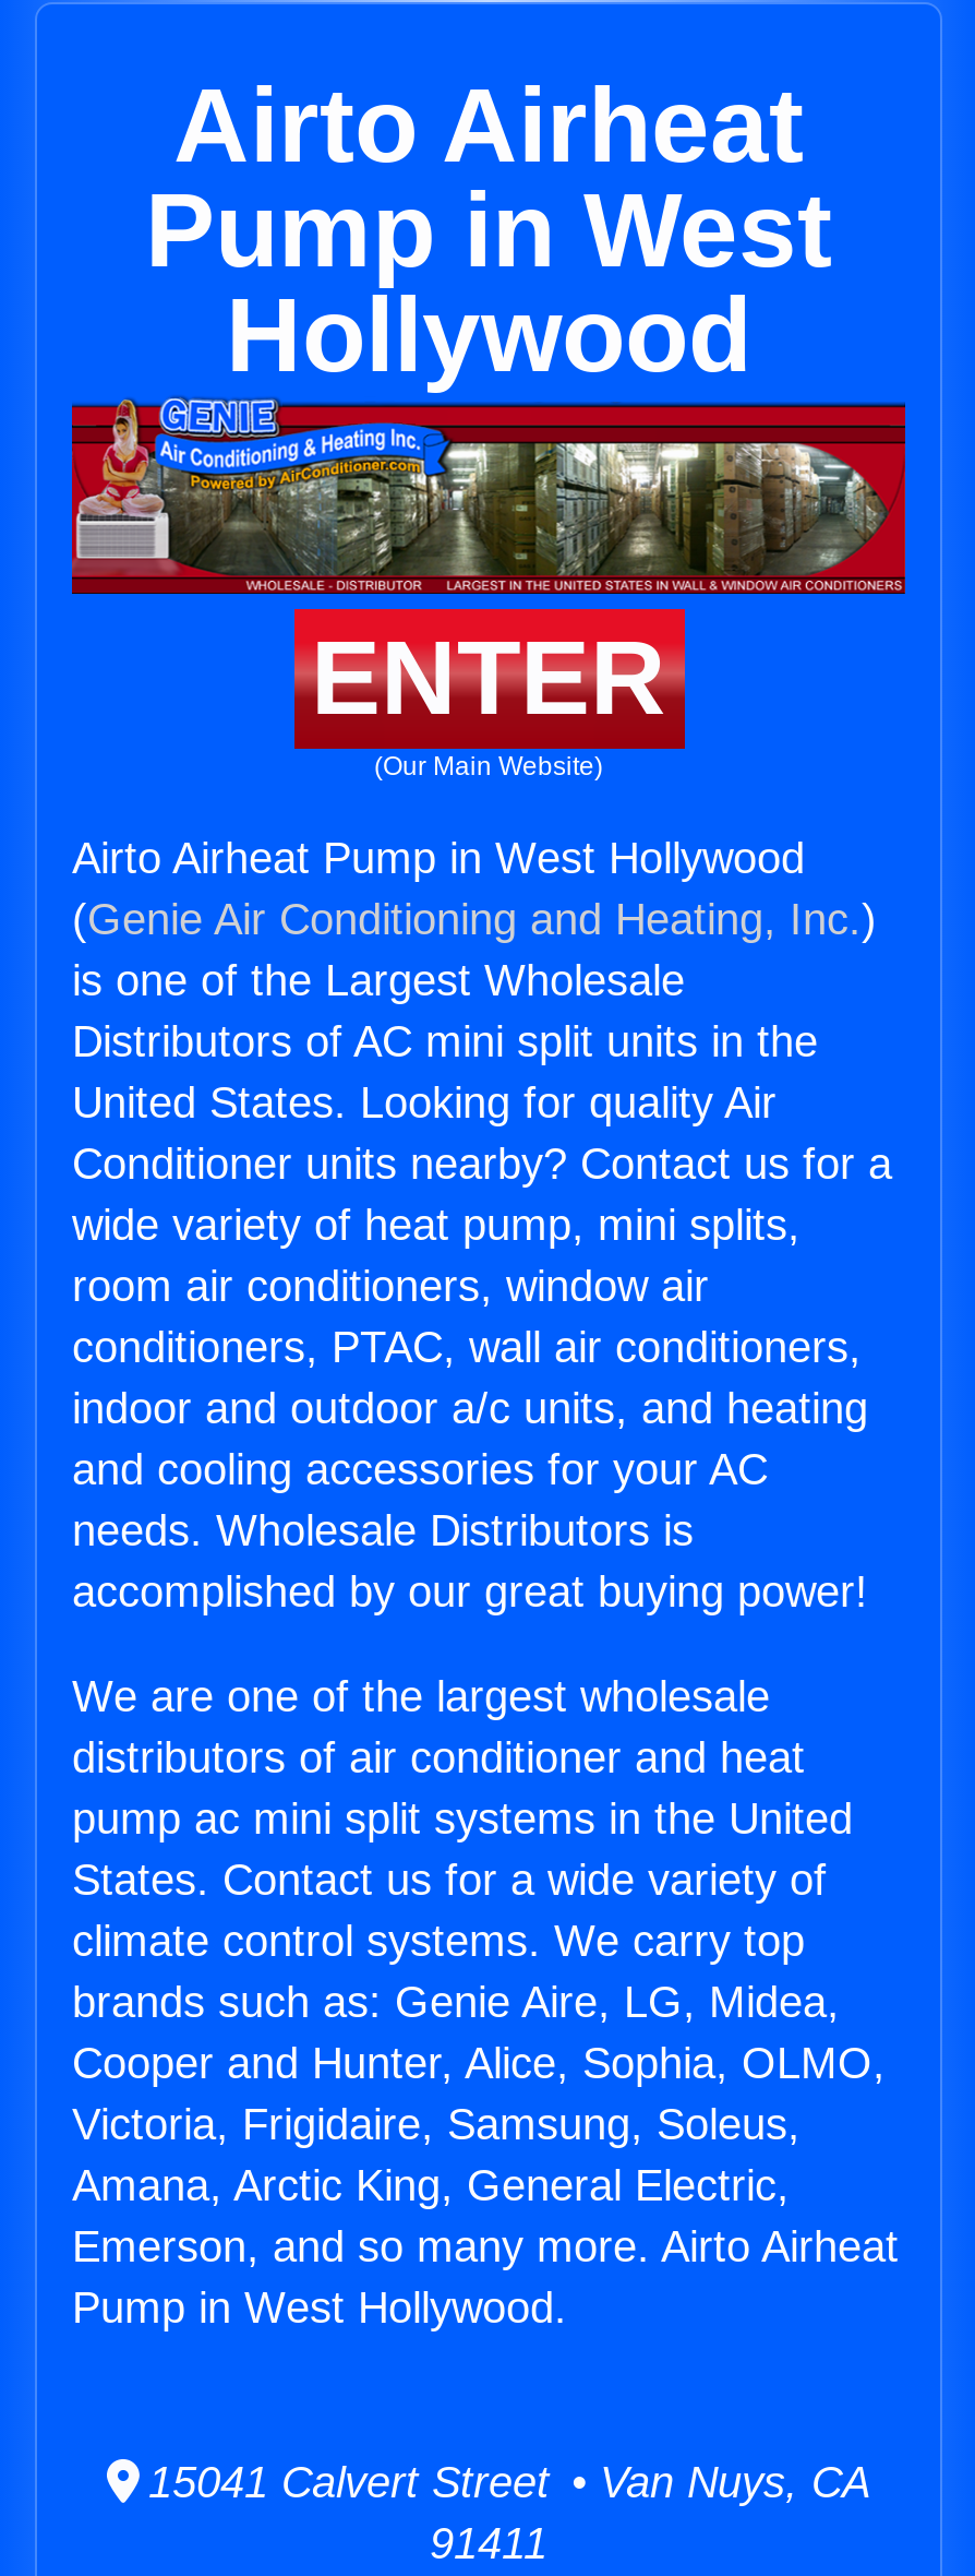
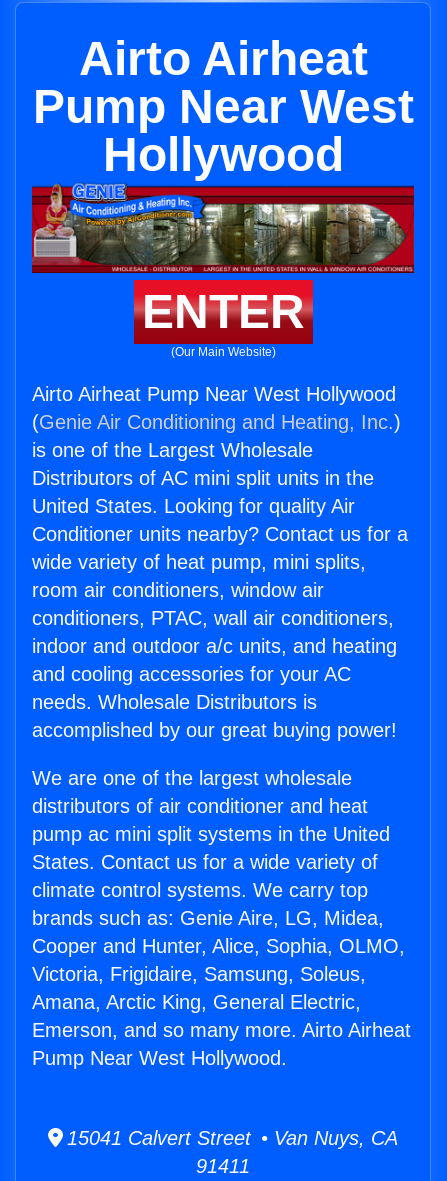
[145,172,832,288] Pump in West -> [32,80,413,133] Pump Near West
[72,834,805,882] Airto Airheat Pump in West Hollywood -> [32,383,396,405] Airto Airheat Pump Near West Hollywood
[72,2284,567,2332] Pump in West Hollywood. -> [32,1047,287,1069] Pump Near West Hollywood.

